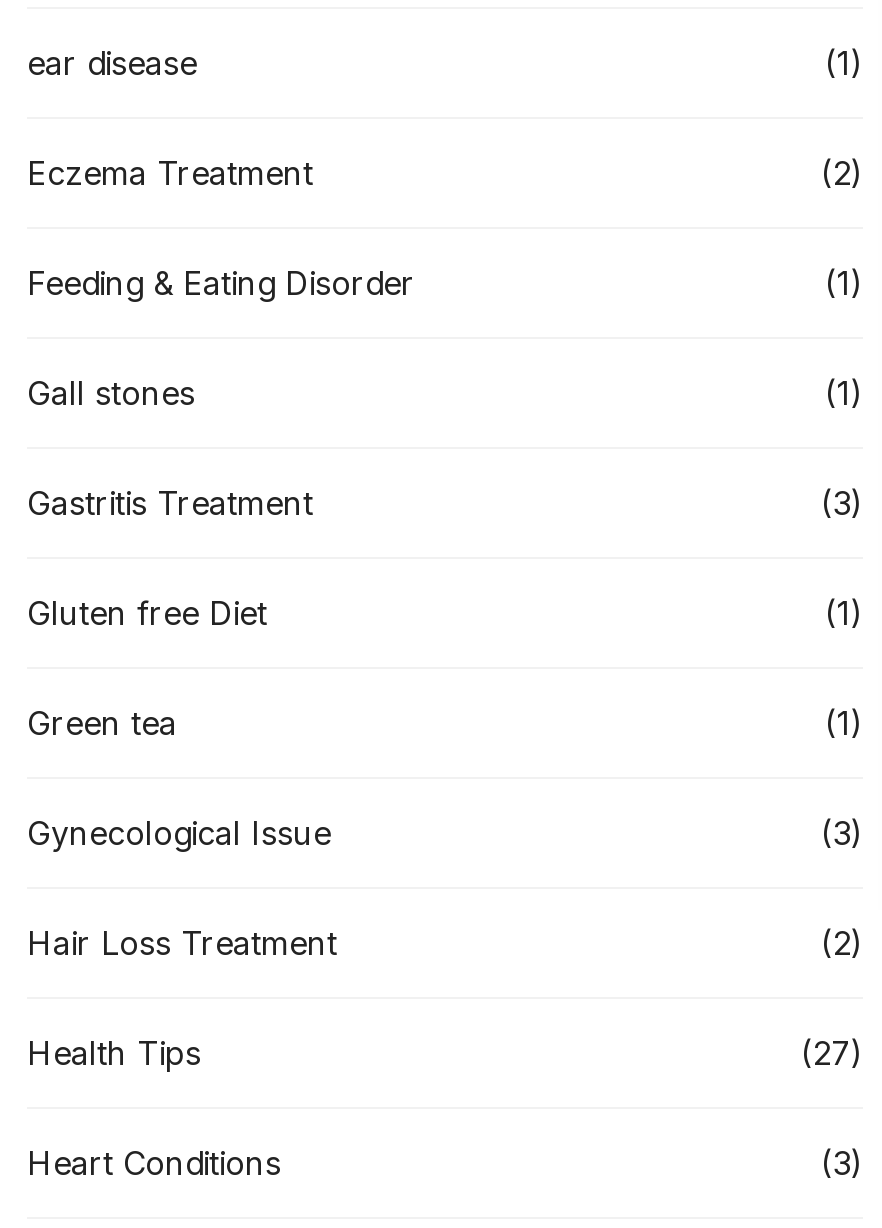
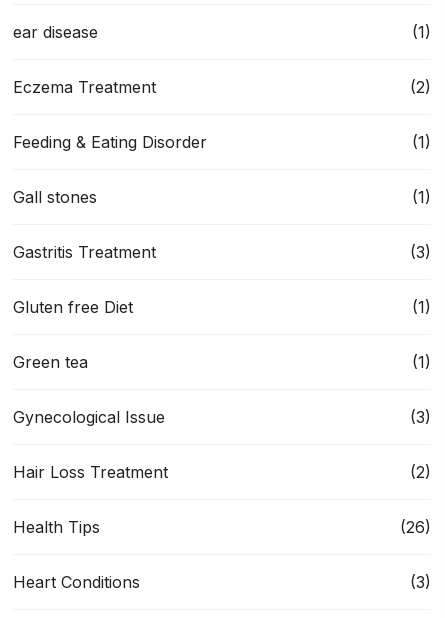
[801,1033,863,1073] (27) -> [400,517,431,537] (26)

